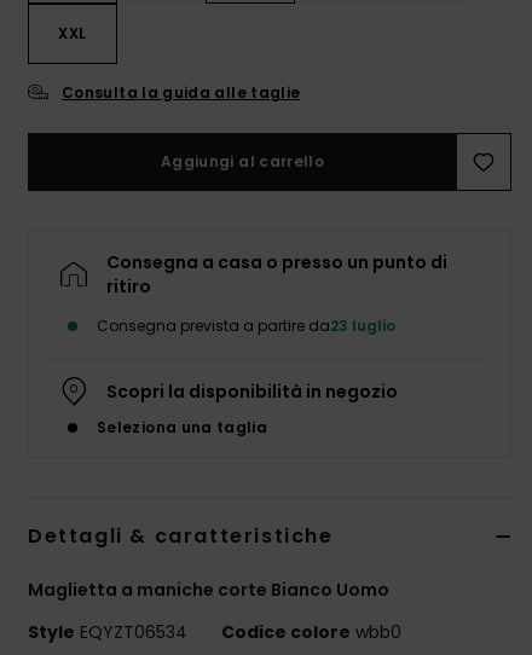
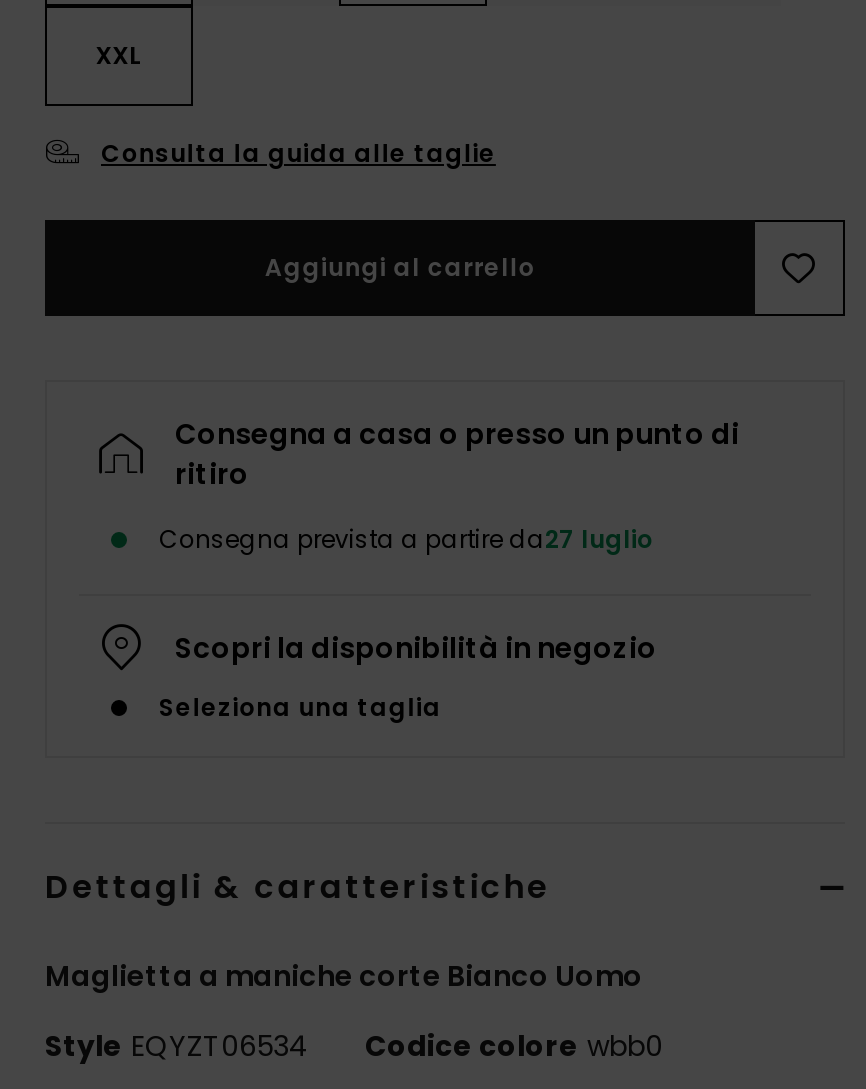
[97,316,395,336] Consegna prevista a partire da23 luglio -> [159,522,653,556] Consegna prevista a partire da27 luglio

